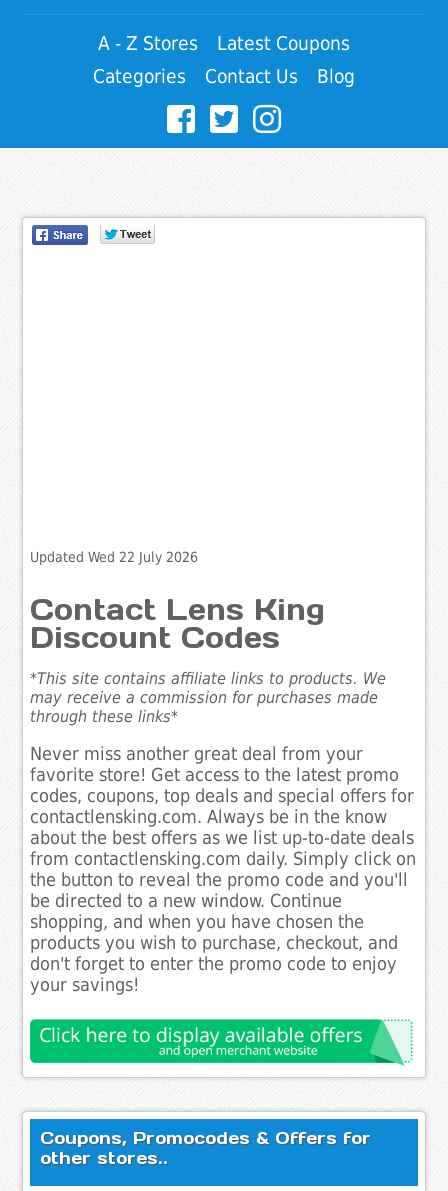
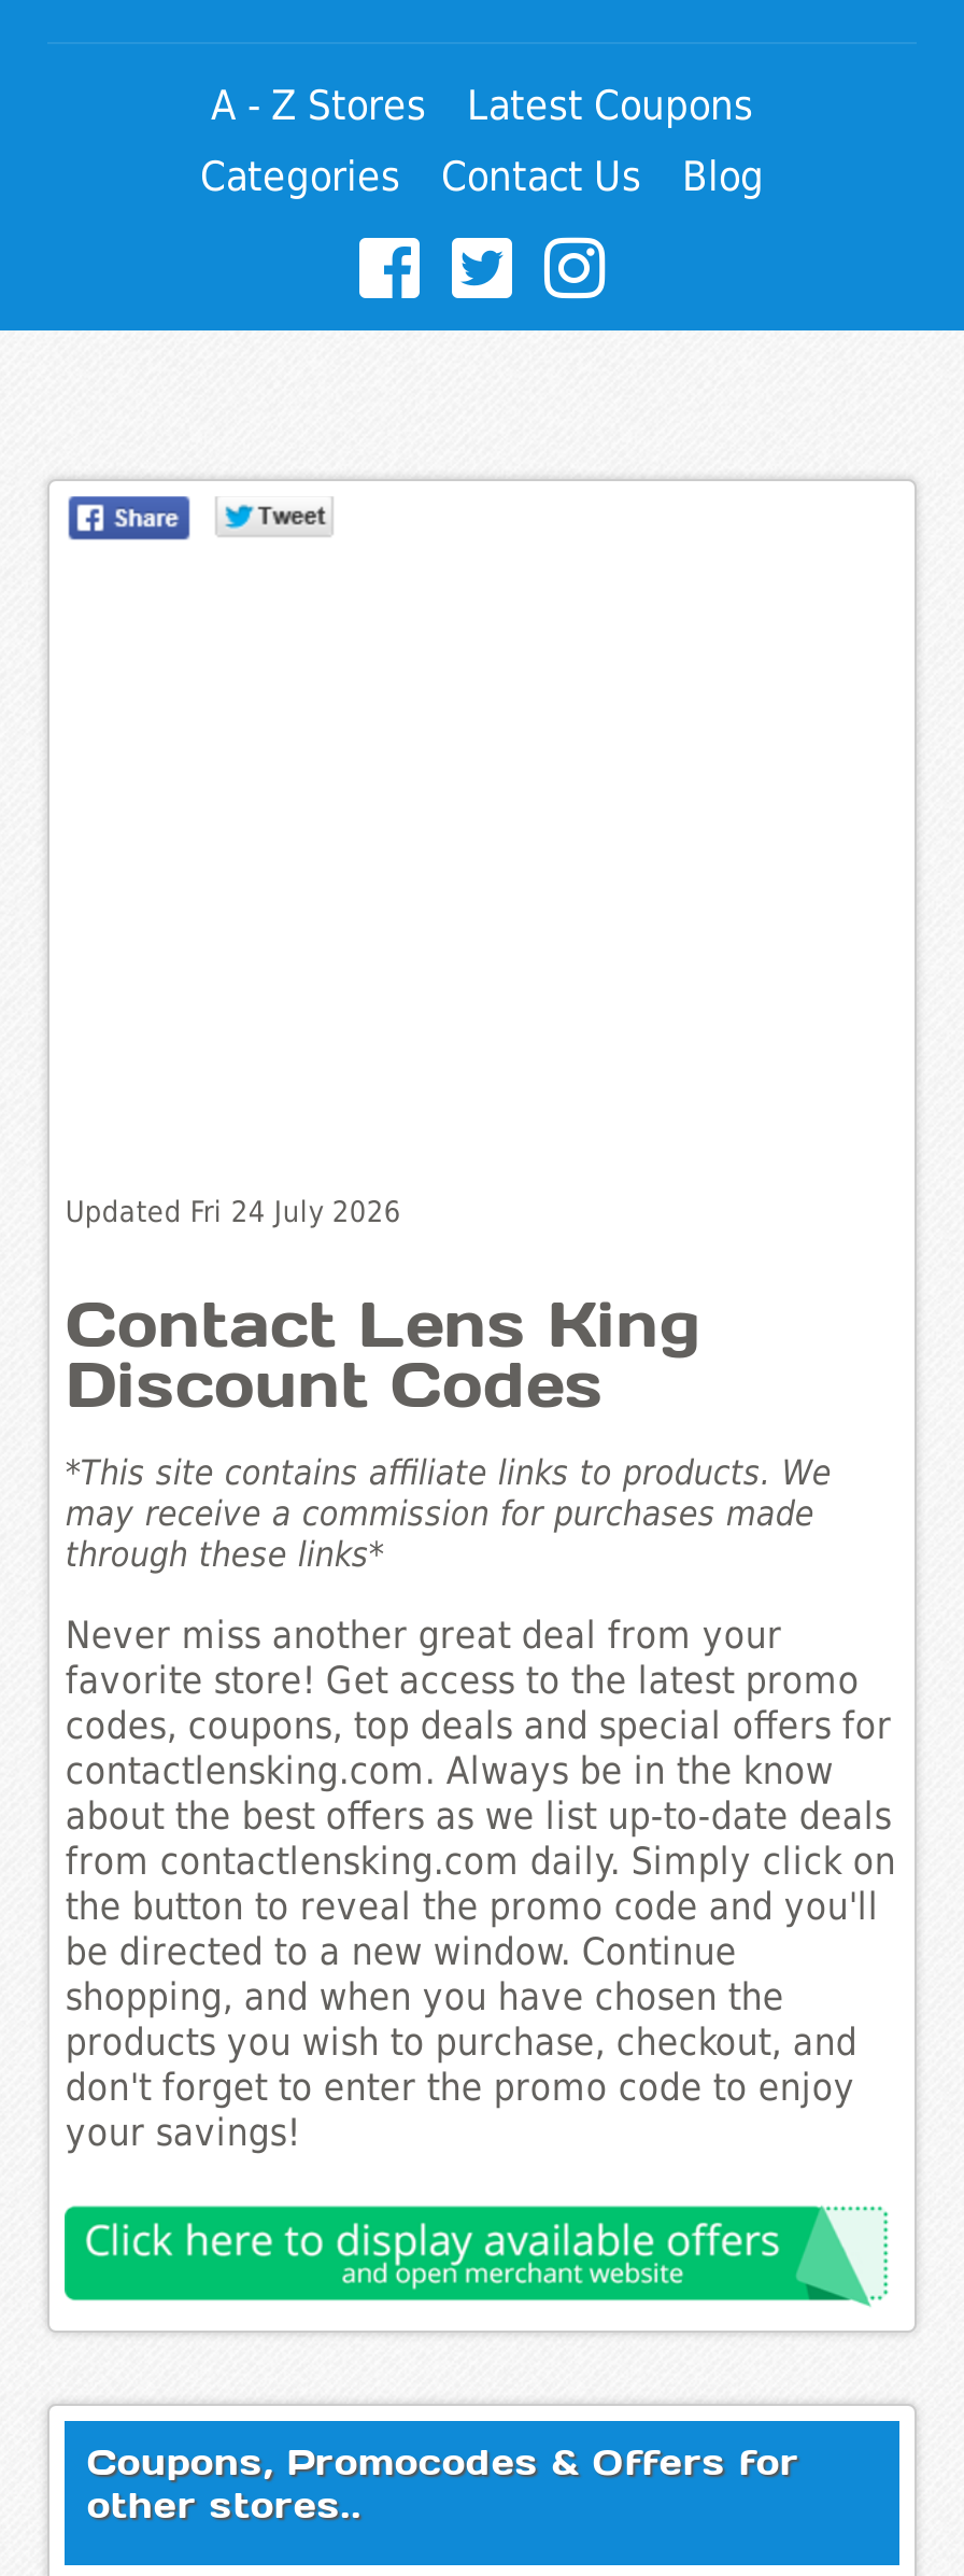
[30,549,198,565] Updated Wed 22 July 2026 -> [65,1193,401,1227] Updated Fri 24 July 2026

